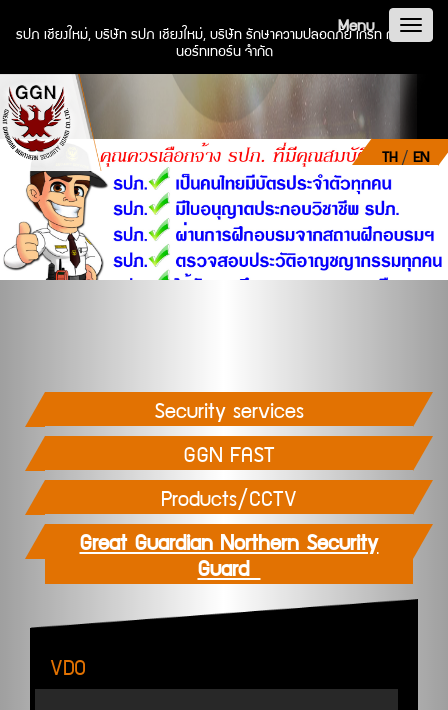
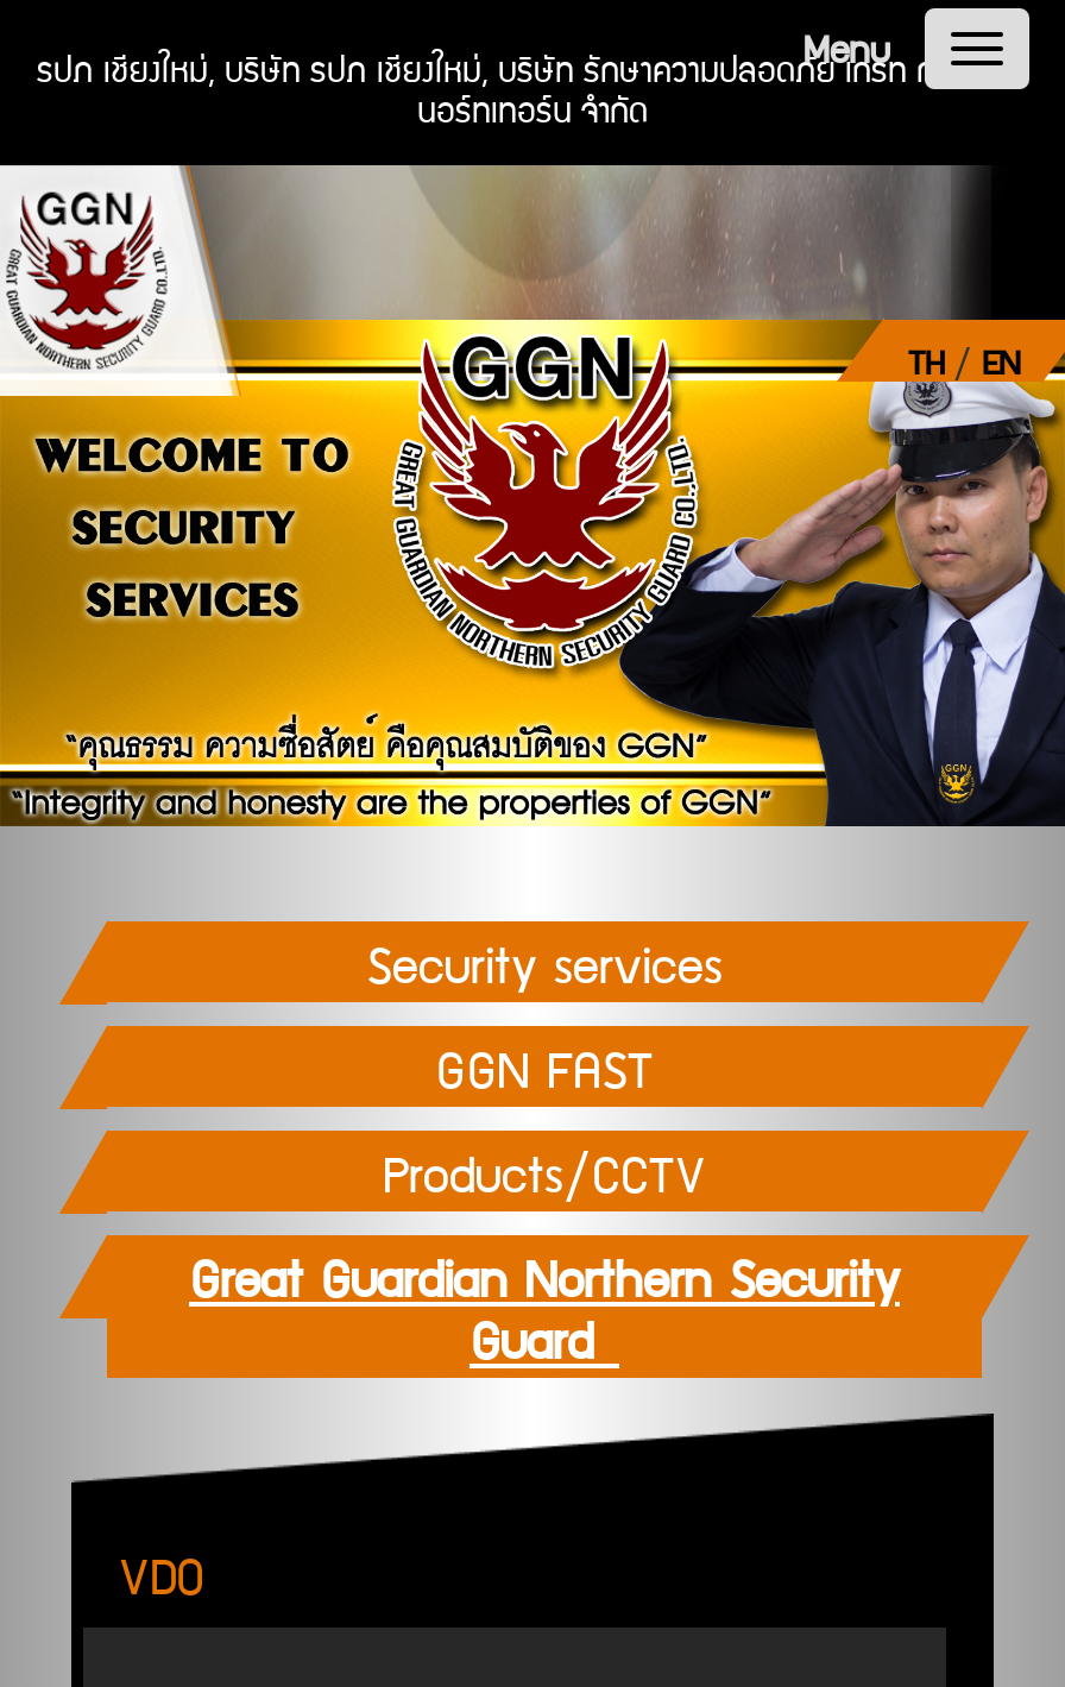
[3,138,445,352] [image] -> [7,317,1058,829] [image]

